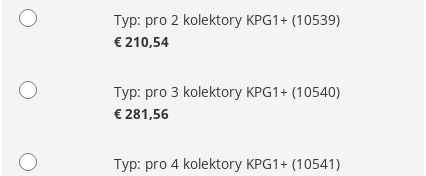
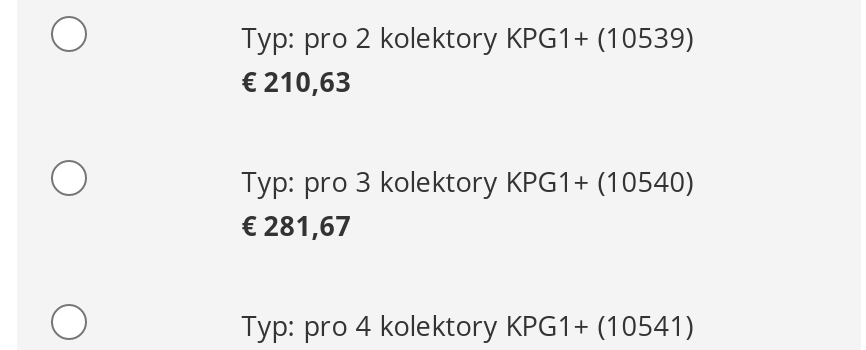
[114,33,169,51] €210,54 -> [242,63,352,99] €210,63
[114,105,169,123] €281,56 -> [242,207,352,243] €281,67

